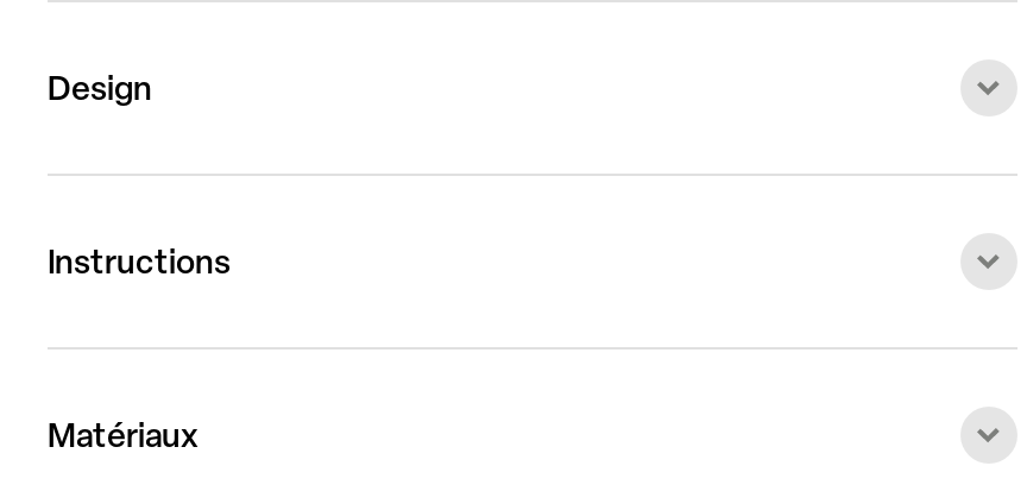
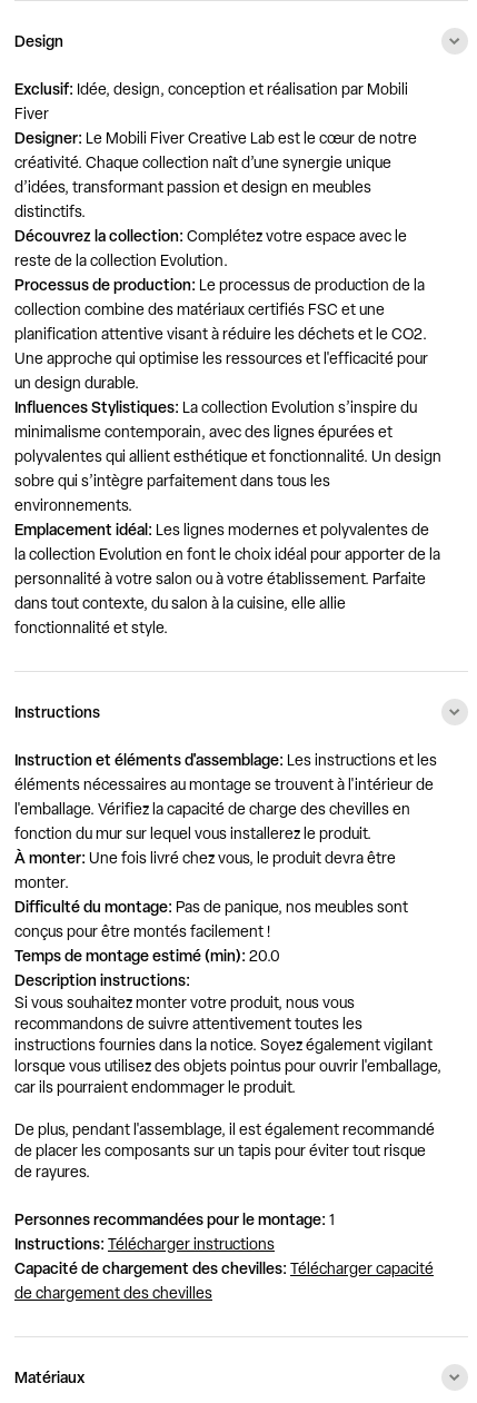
none -> [14,78,441,638] Exclusif: Idée, design, conception et réalisation par Mobili | Fiver | Designer: Le Mobili Fiver Creative Lab est le cœur de notre | créativité. Chaque collection naît d’une synergie unique | d’idées, transformant passion et design en meubles | distinctifs. | Découvrez la collection: Complétez votre espace avec le | reste de la collection Evolution. | Processus de production: Le processus de production de la | collection combine des matériaux certifiés FSC et une | planification attentive visant à réduire les déchets et le CO2. | Une approche qui optimise les ressources et l'efficacité pour | un design durable. | Influences Stylistiques: La collection Evolution s’inspire du | minimalisme contemporain, avec des lignes épurées et | polyvalentes qui allient esthétique et fonctionnalité. Un design | sobre qui s’intègre parfaitement dans tous les | environnements. | Emplacement idéal: Les lignes modernes et polyvalentes de | la collection Evolution en font le choix idéal pour apporter de la | personnalité à votre salon ou à votre établissement. Parfaite | dans tout contexte, du salon à la cuisine, elle allie | fonctionnalité et style.
none -> [14,749,441,1303] Instruction et éléments d'assemblage: Les instructions et les | éléments nécessaires au montage se trouvent à l'intérieur de | l'emballage. Vérifiez la capacité de charge des chevilles en | fonction du mur sur lequel vous installerez le produit. | À monter: Une fois livré chez vous, le produit devra être | monter. | Difficulté du montage: Pas de panique, nos meubles sont | conçus pour être montés facilement ! | Temps de montage estimé (min): 20.0 | Description instructions: | Si vous souhaitez monter votre produit, nous vous | recommandons de suivre attentivement toutes les | instructions fournies dans la notice. Soyez également vigilant | lorsque vous utilisez des objets pointus pour ouvrir l'emballage, | car ils pourraient endommager le produit. | De plus, pendant l'assemblage, il est également recommandé | de placer les composants sur un tapis pour éviter tout risque | de rayures. | Personnes recommandées pour le montage: 1 | Instructions: Télécharger instructions | Capacité de chargement des chevilles: Télécharger capacité | de chargement des chevilles

